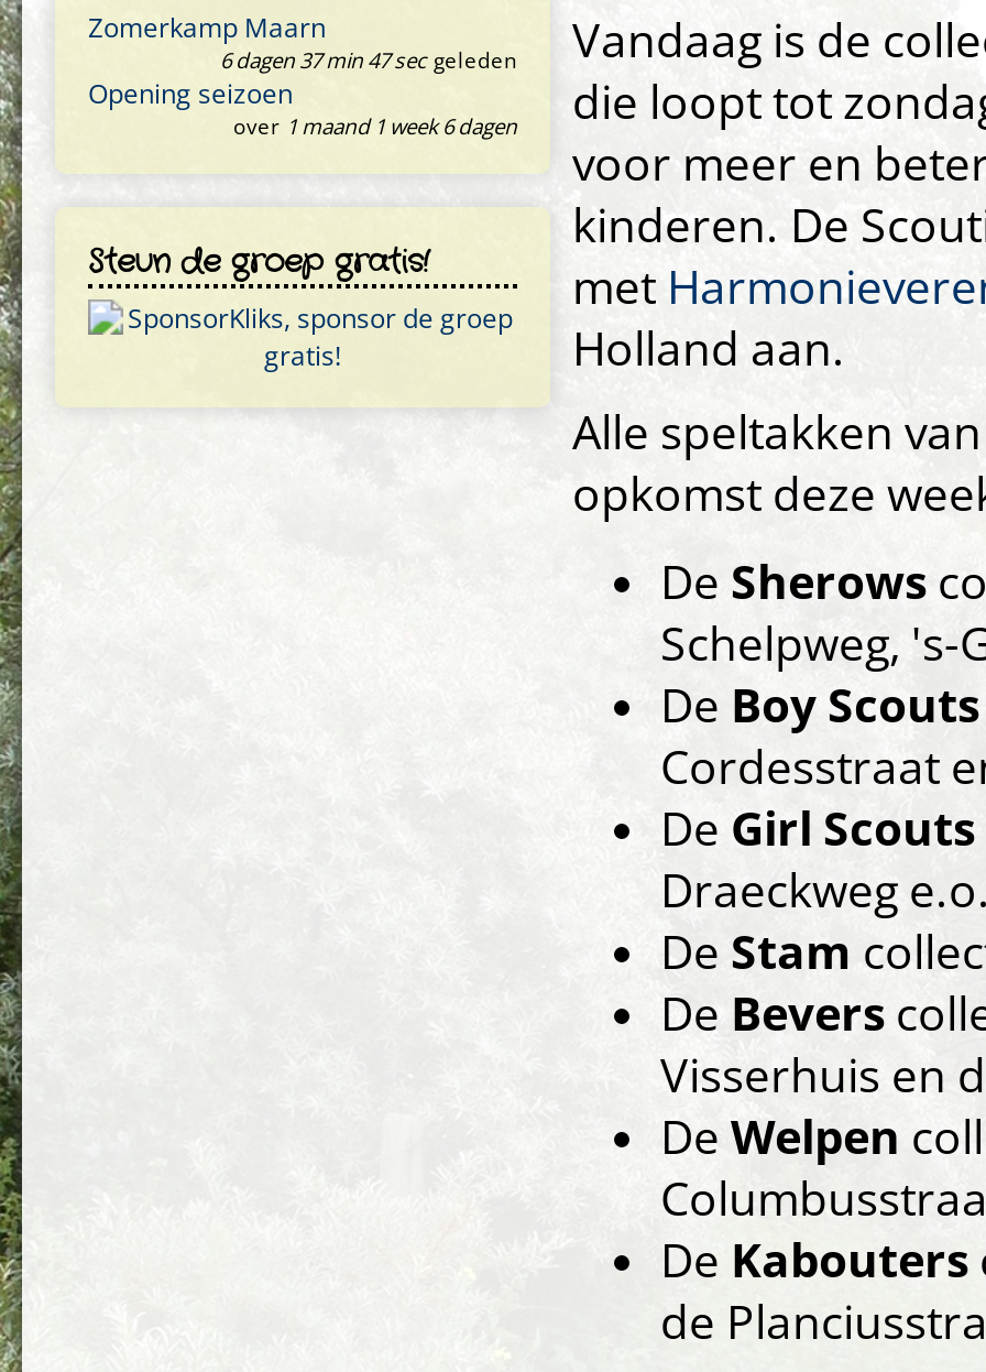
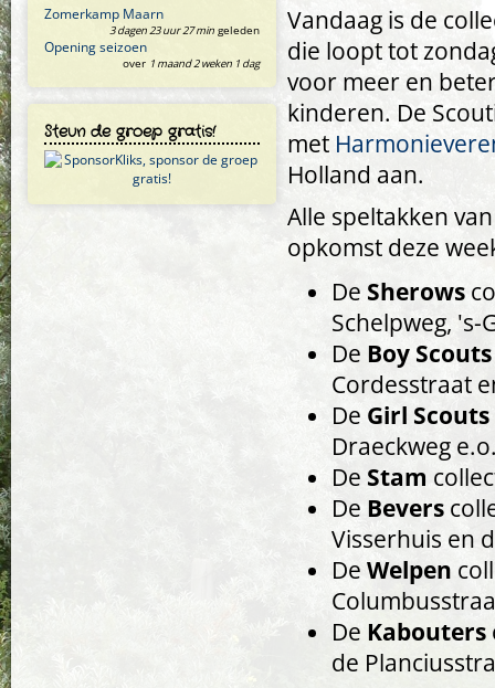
[220,47,517,76] 6 dagen 37 min 47 sec geleden -> [109,24,260,38] 3 dagen 23 uur 27 min geleden
[233,113,517,142] over 1 maand 1 week 6 dagen -> [123,57,260,71] over 1 maand 2 weken 1 dag

